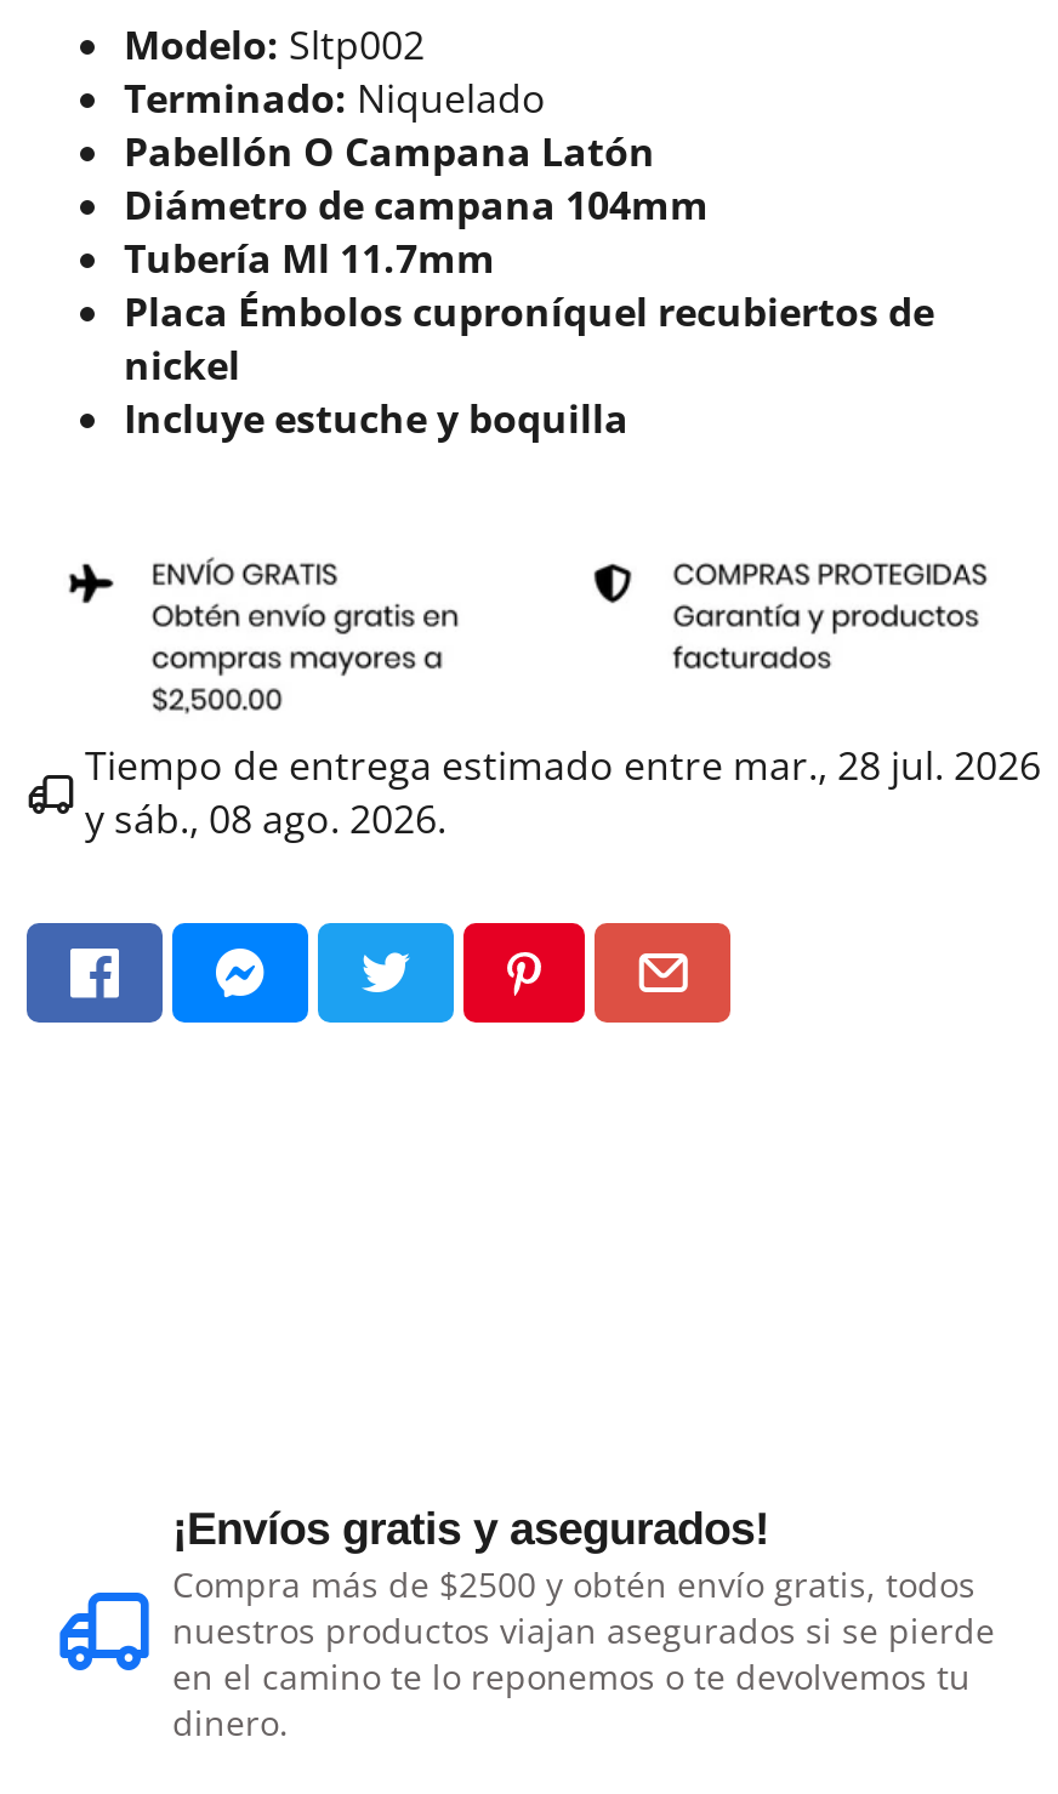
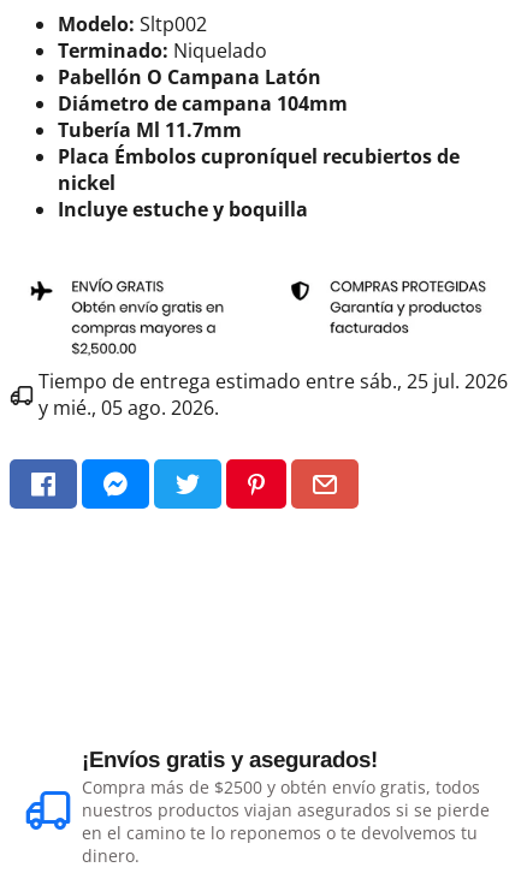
[85,740,1041,793] Tiempo de entrega estimado entre mar., 28 jul. 2026 -> [39,368,508,395] Tiempo de entrega estimado entre sáb., 25 jul. 2026
[85,793,446,846] y sáb., 08 ago. 2026. -> [39,395,219,421] y mié., 05 ago. 2026.

